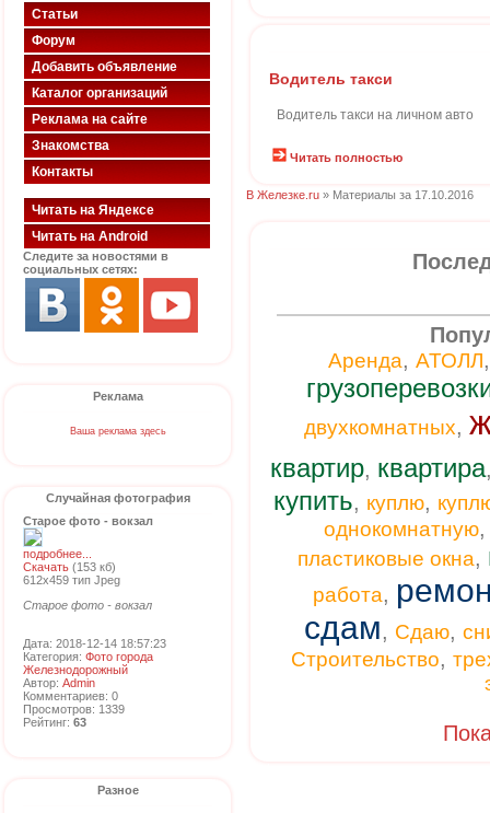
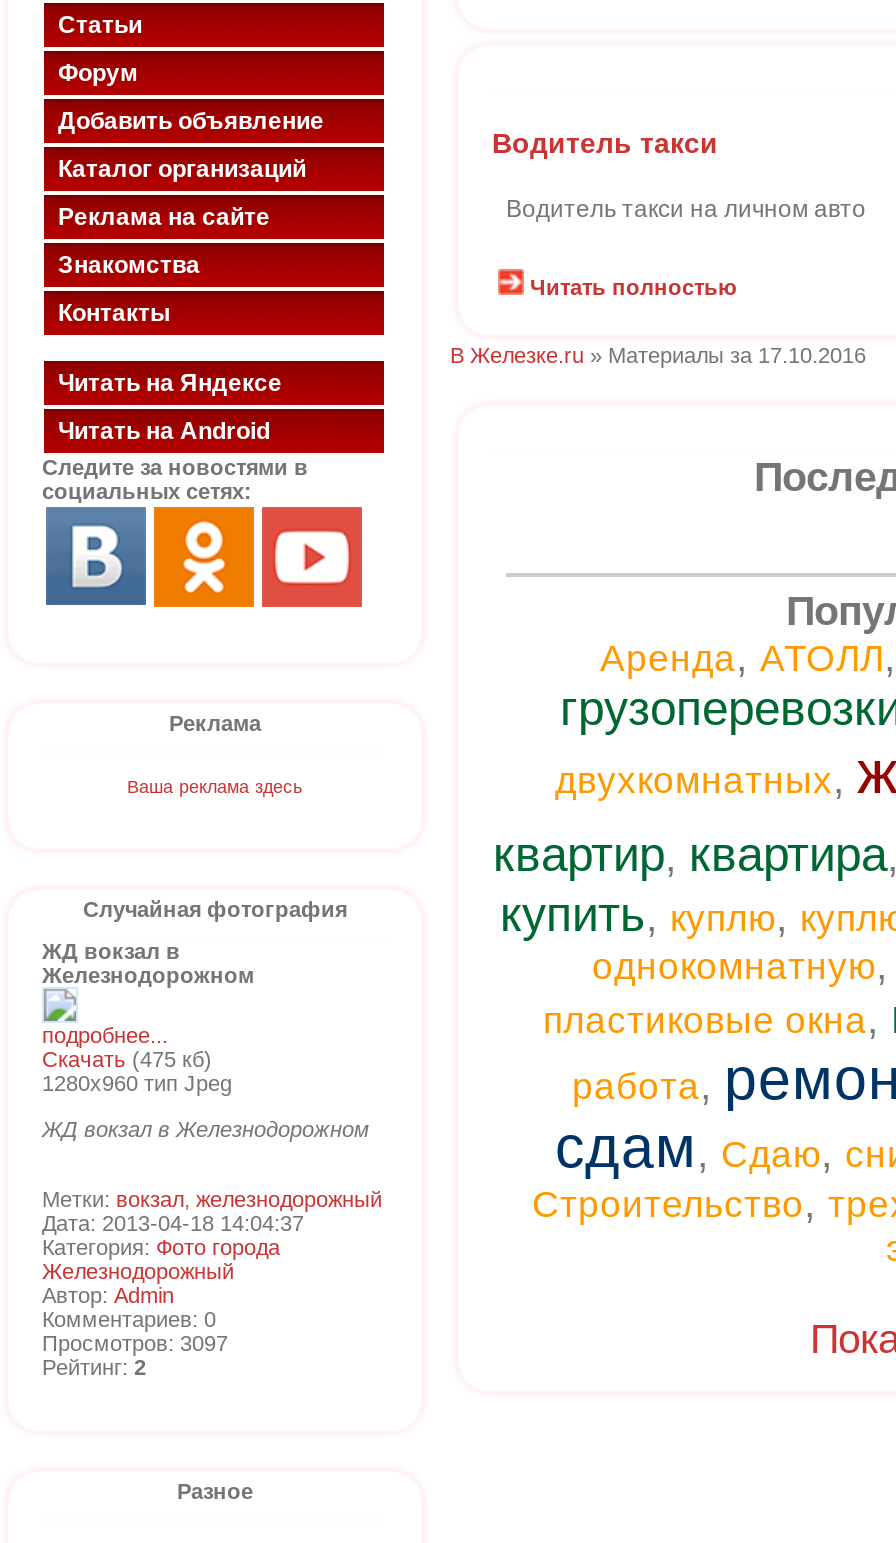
[23,514,153,527] Старое фото - вокзал -> [42,939,254,987] ЖД вокзал в | Железнодорожном
[23,560,120,586] Скачать (153 кб) | 612x459 тип Jpeg -> [42,1047,232,1095] Скачать (475 кб) | 1280x960 тип Jpeg
[23,599,152,612] Старое фото - вокзал -> [42,1117,370,1141] ЖД вокзал в Железнодорожном
[23,637,166,650] Дата: 2018-12-14 18:57:23 -> [42,1187,382,1235] Метки: вокзал, железнодорожный | Дата: 2013-04-18 14:04:37
[23,702,125,716] Просмотров: 1339 -> [42,1331,228,1355] Просмотров: 3097
[23,716,86,729] Рейтинг: 63 -> [42,1355,146,1379] Рейтинг: 2

